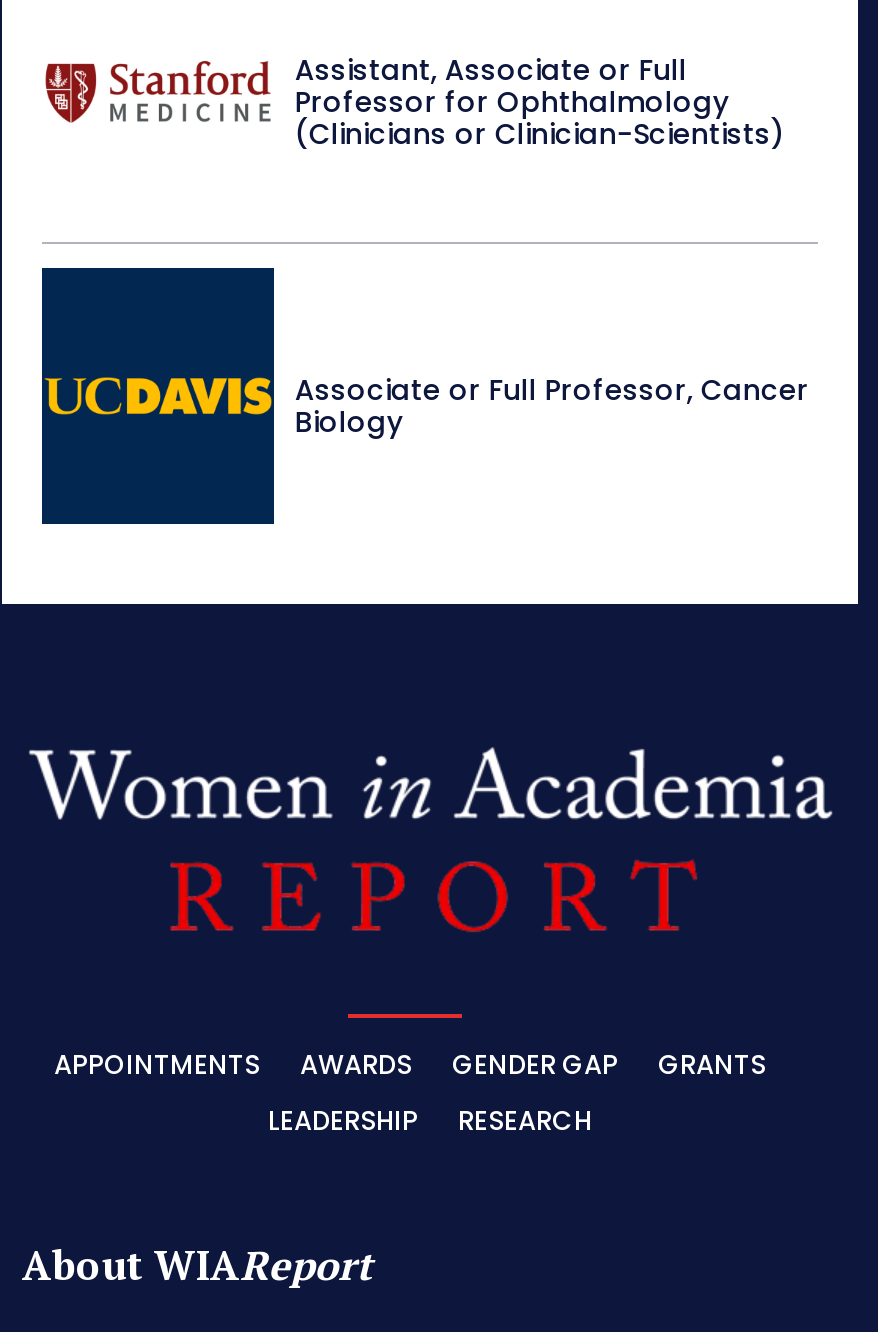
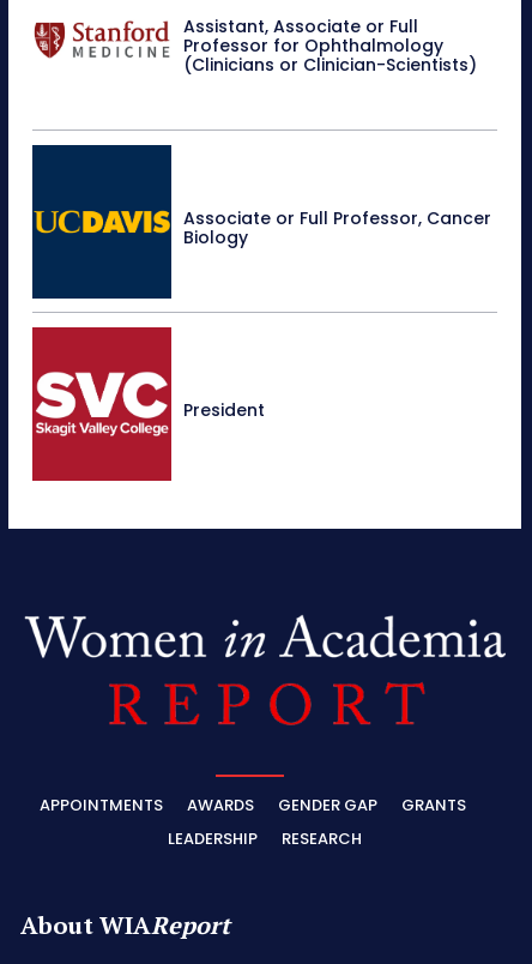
none -> [31,326,265,482] [image] | President

